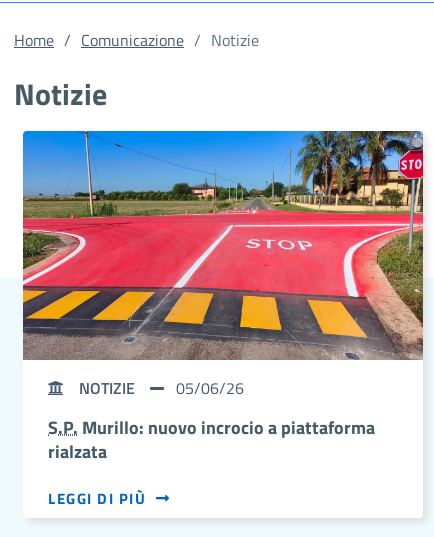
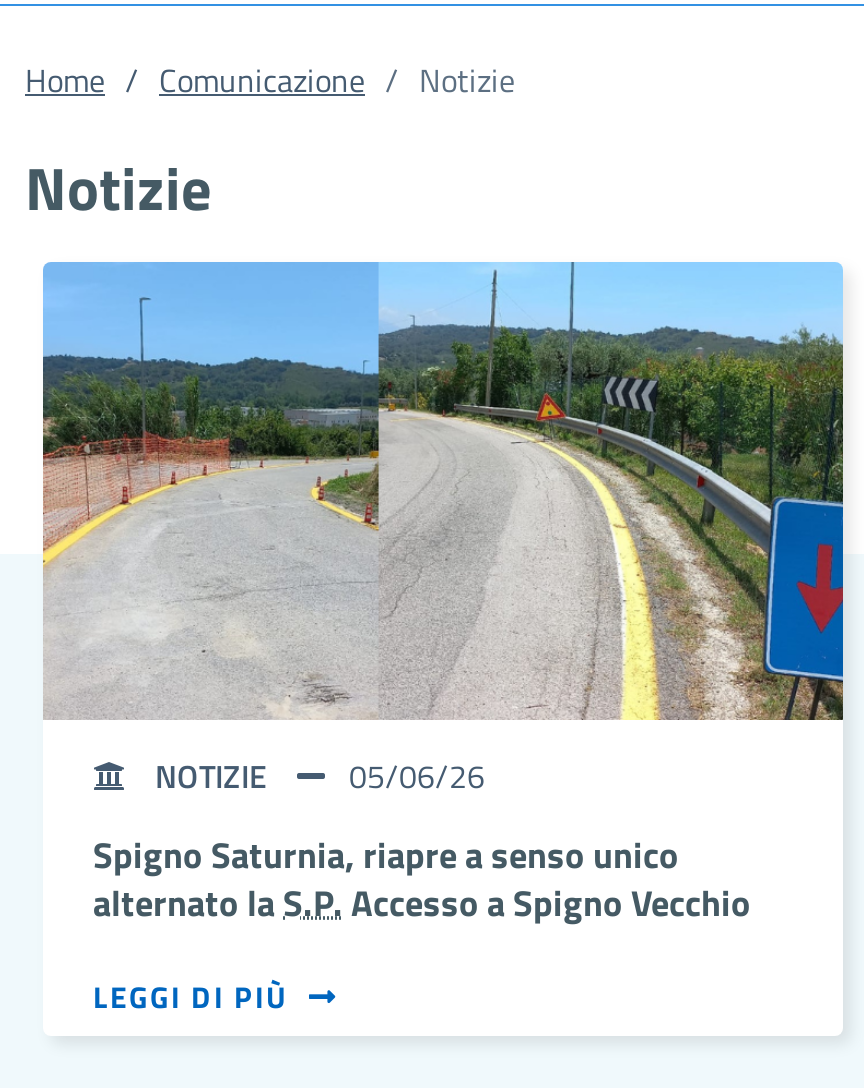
[22,130,424,361] [image] -> [41,262,845,720] [image]
[48,414,375,465] S.P. Murillo: nuovo incrocio a piattaforma | rialzata -> [93,828,751,930] Spigno Saturnia, riapre a senso unico | alternato laS.P. Accesso a Spigno Vecchio

